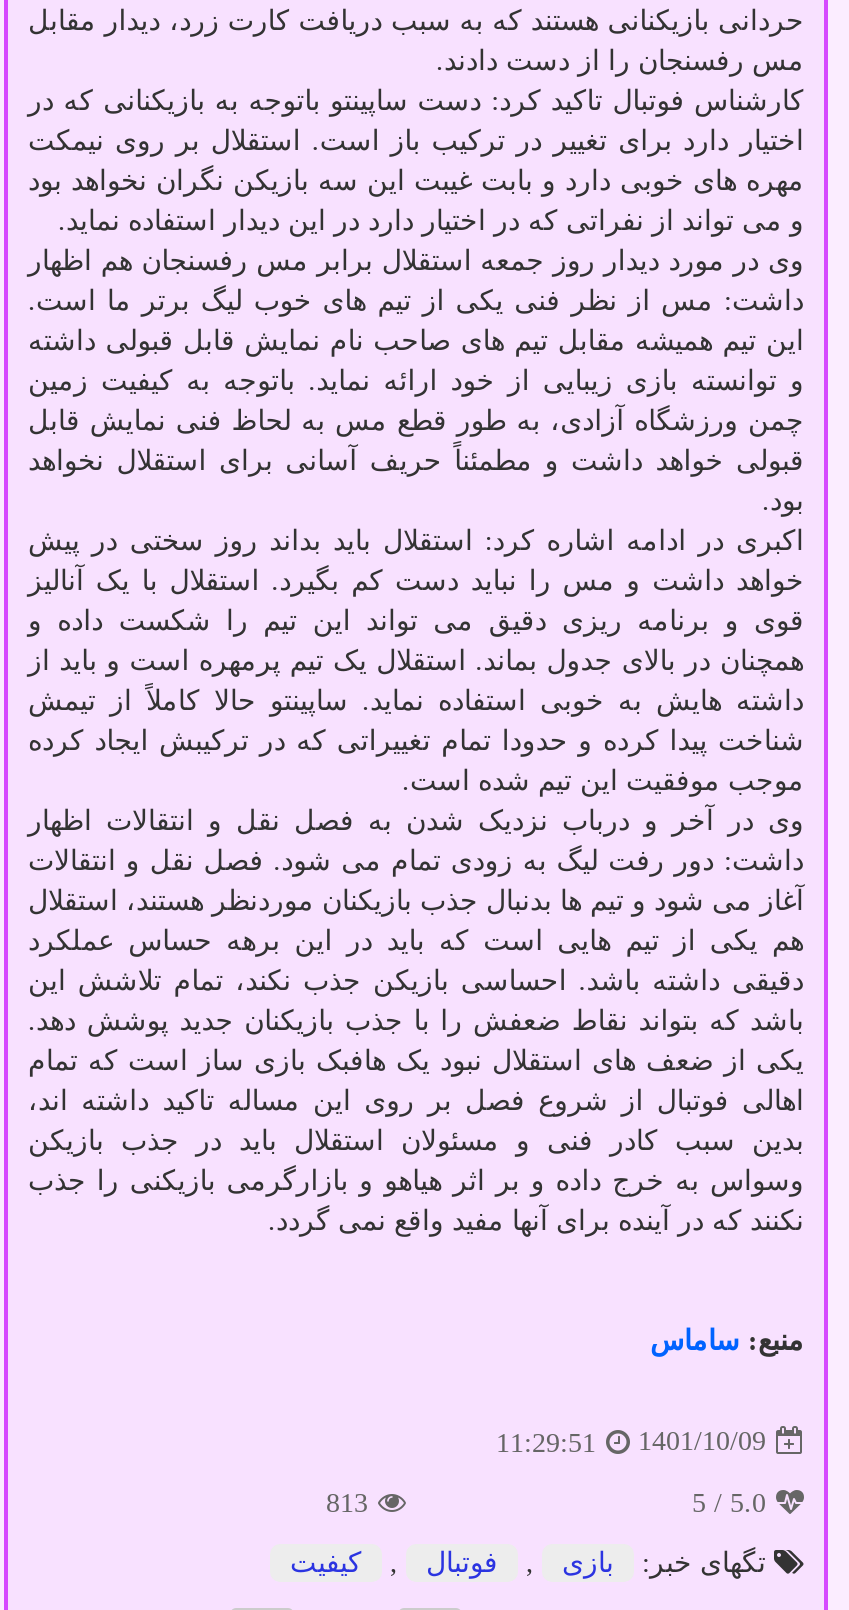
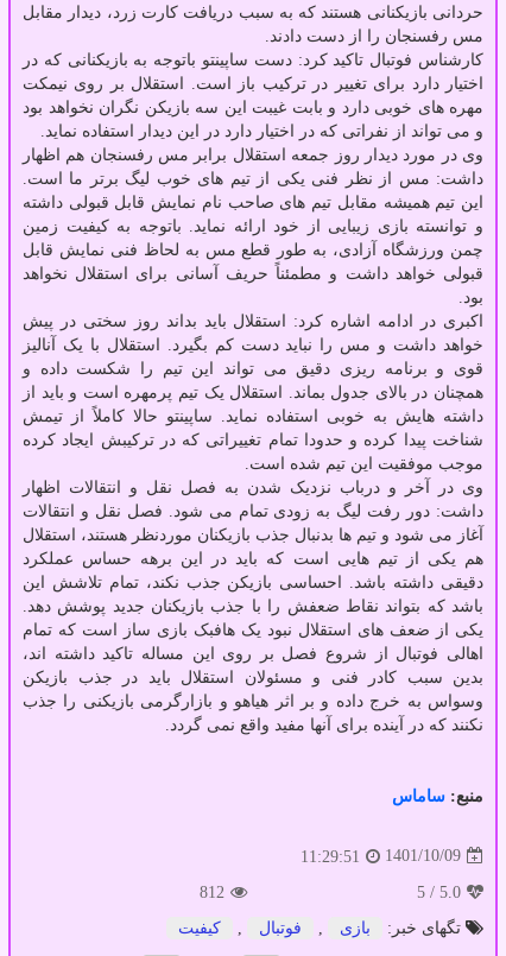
[326,1488,368,1518] 813 -> [200,884,224,901] 812

